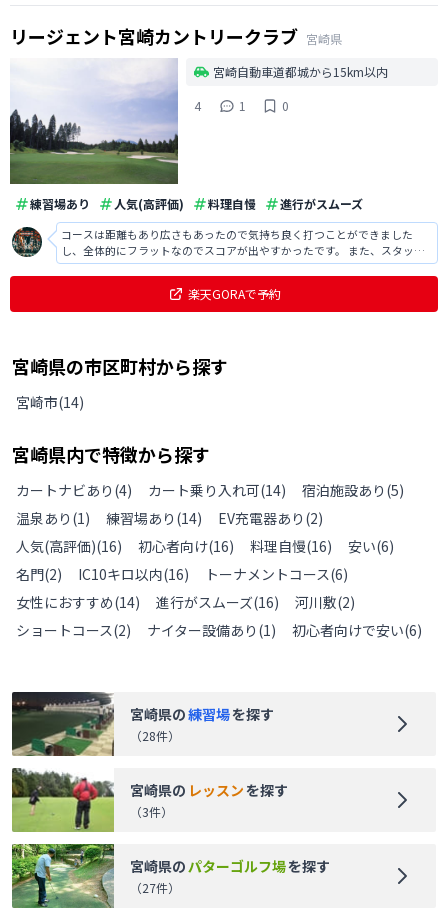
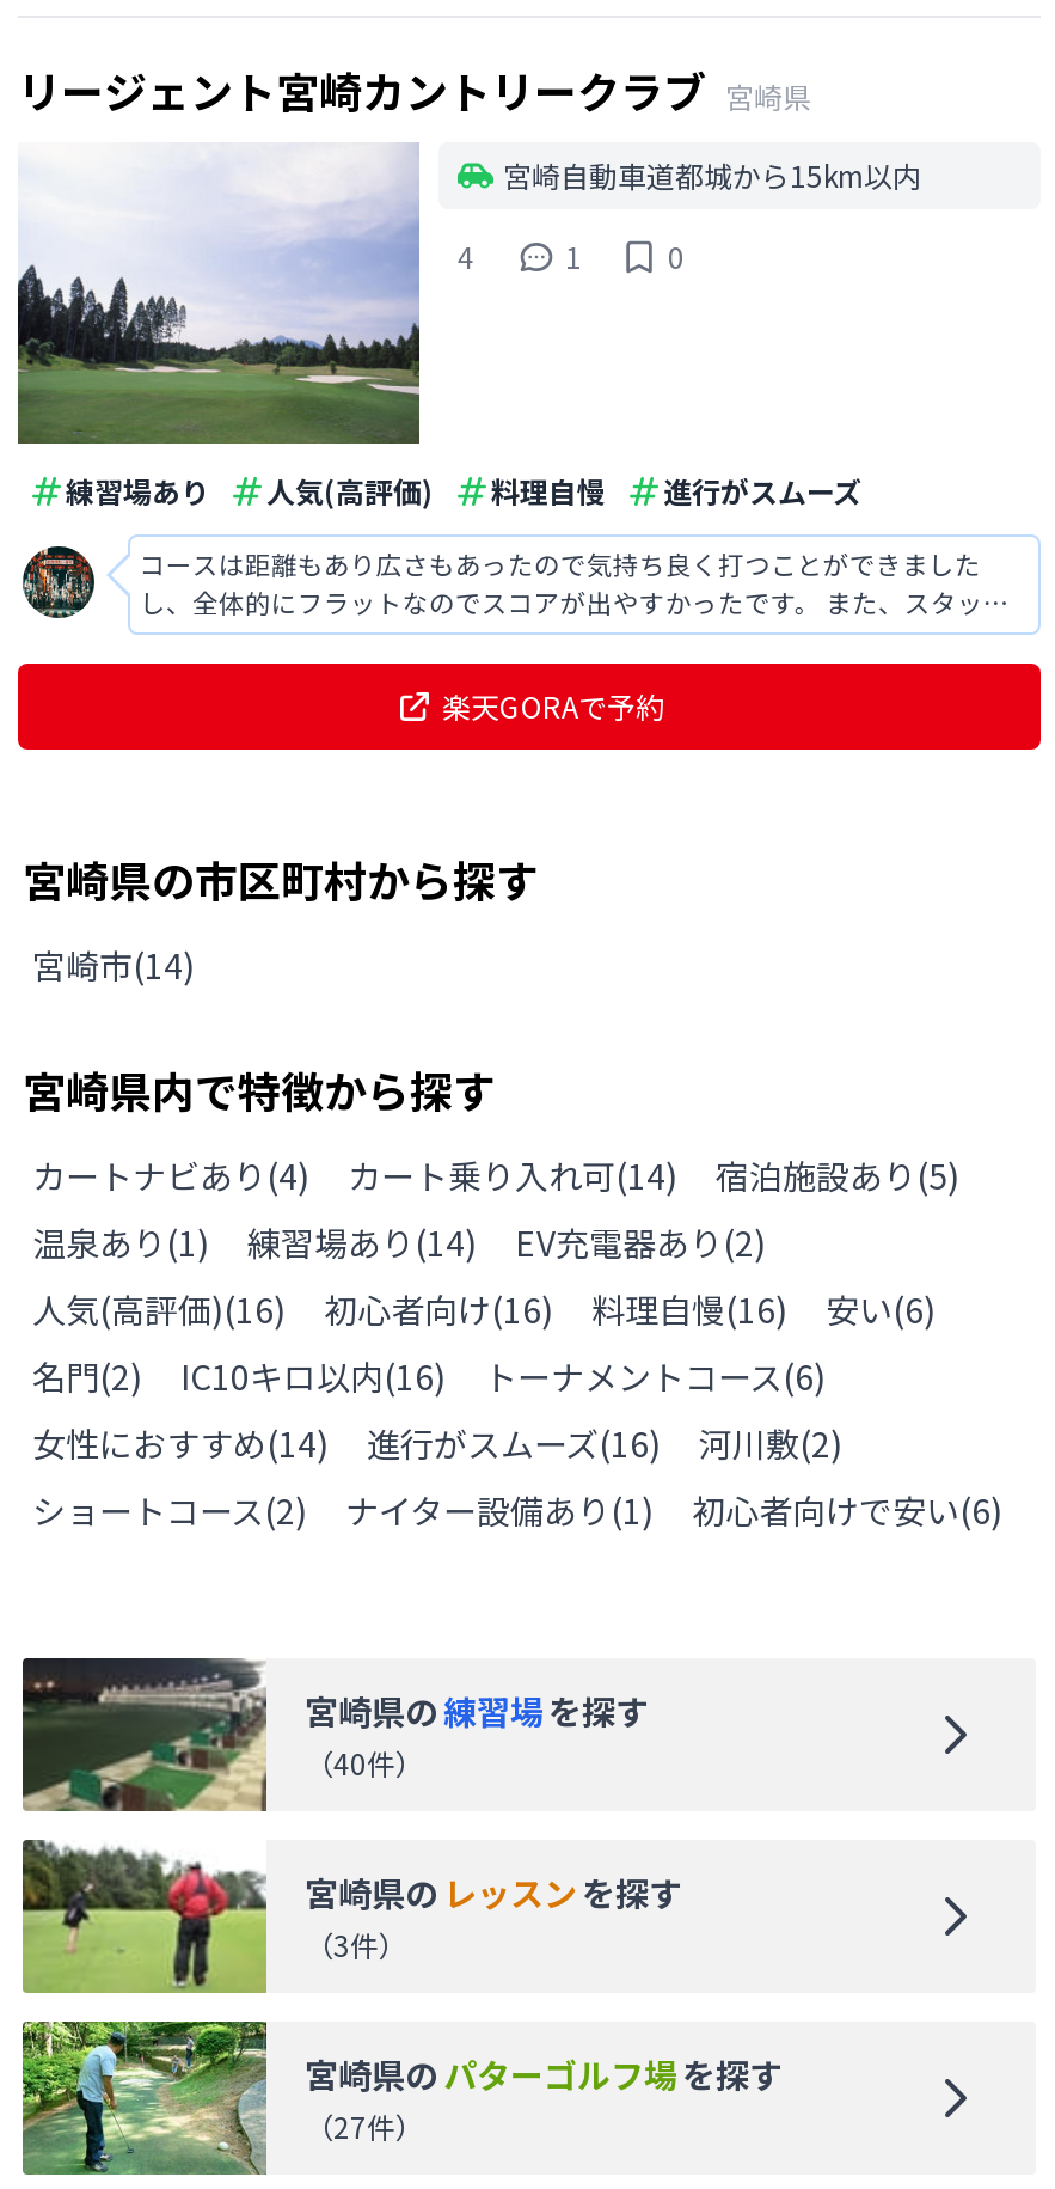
[130,727,180,744] （28件） -> [305,1742,424,1783] （40件）

